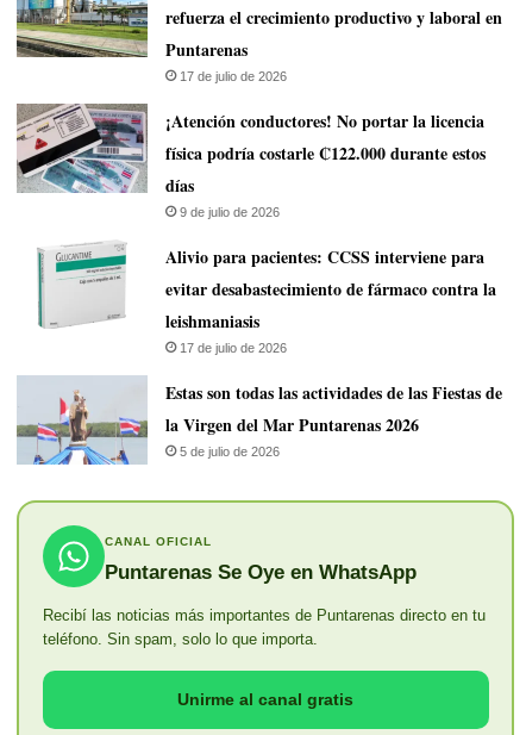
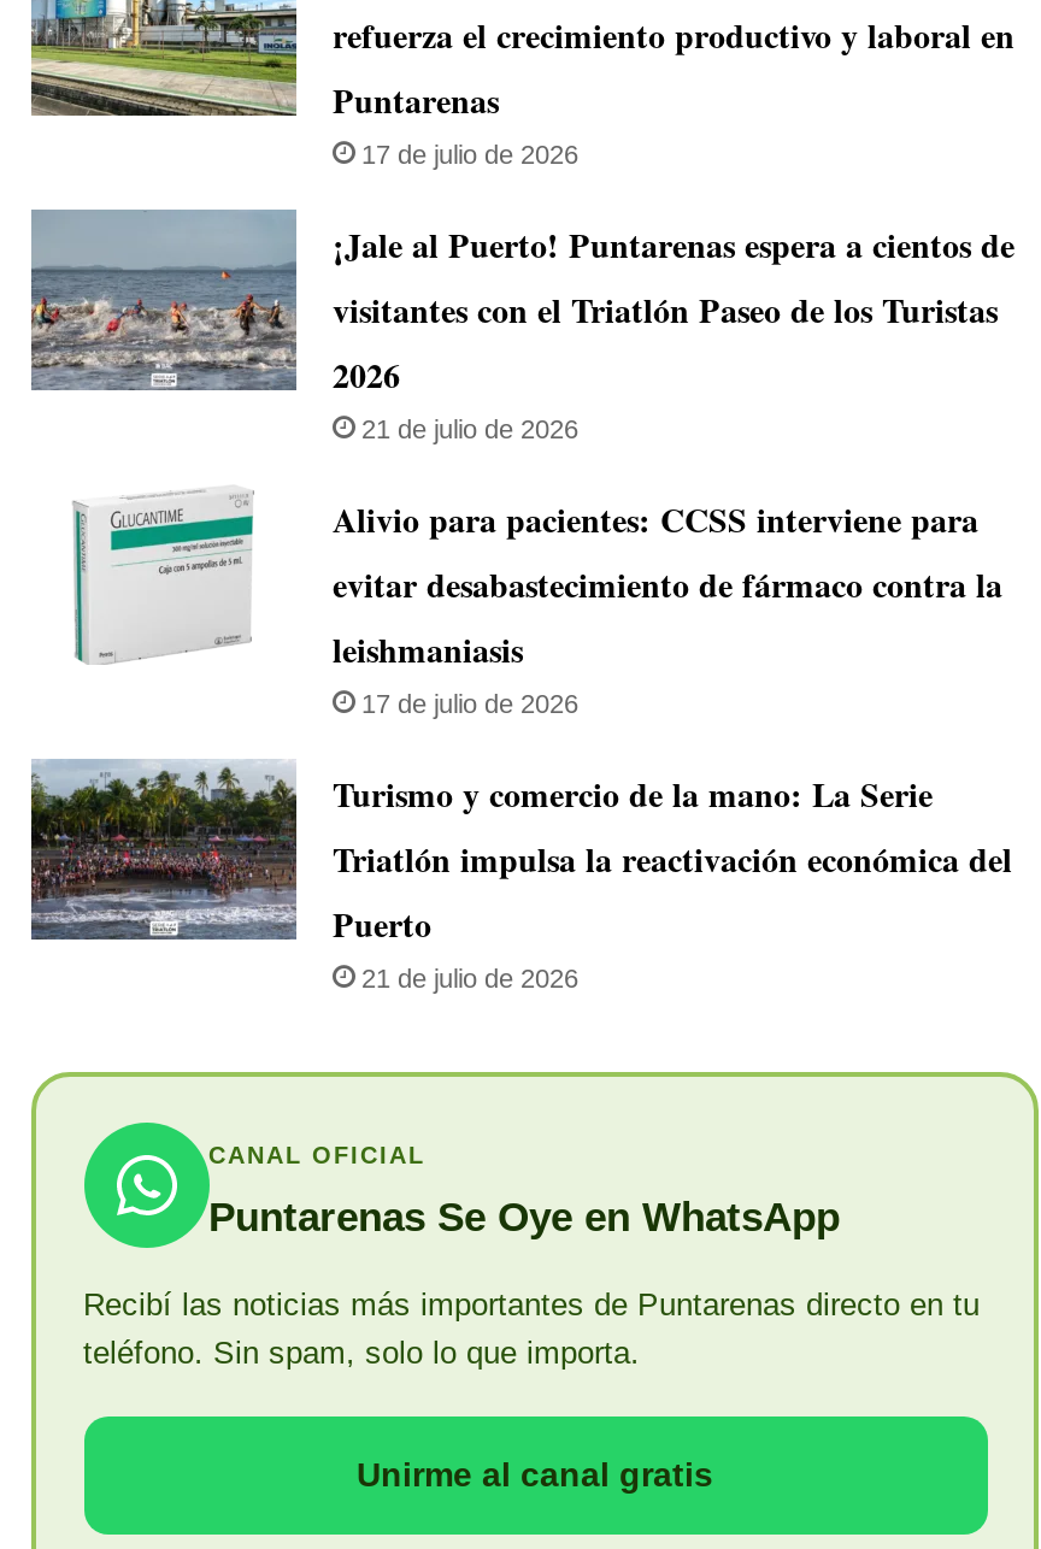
[17,104,486,219] [image] | ¡Atención conductores! No portar la licencia | física podría costarle ₡122.000 durante estos | días | 9 de julio de 2026 -> [31,210,1014,442] [image] | ¡Jale al Puerto! Puntarenas espera a cientos de | visitantes con el Triatlón Paseo de los Turistas | 2026 | 21 de julio de 2026
[17,378,502,466] [image] | Estas son todas las actividades de las Fiestas de | la Virgen del Mar Puntarenas 2026 | 5 de julio de 2026 -> [29,761,1012,992] [image] | Turismo y comercio de la mano: La Serie | Triatlón impulsa la reactivación económica del | Puerto | 21 de julio de 2026

